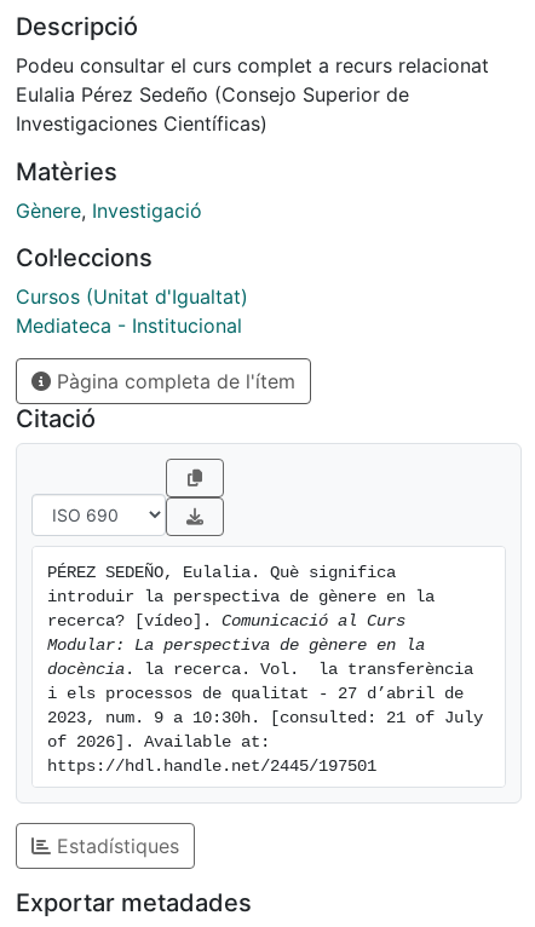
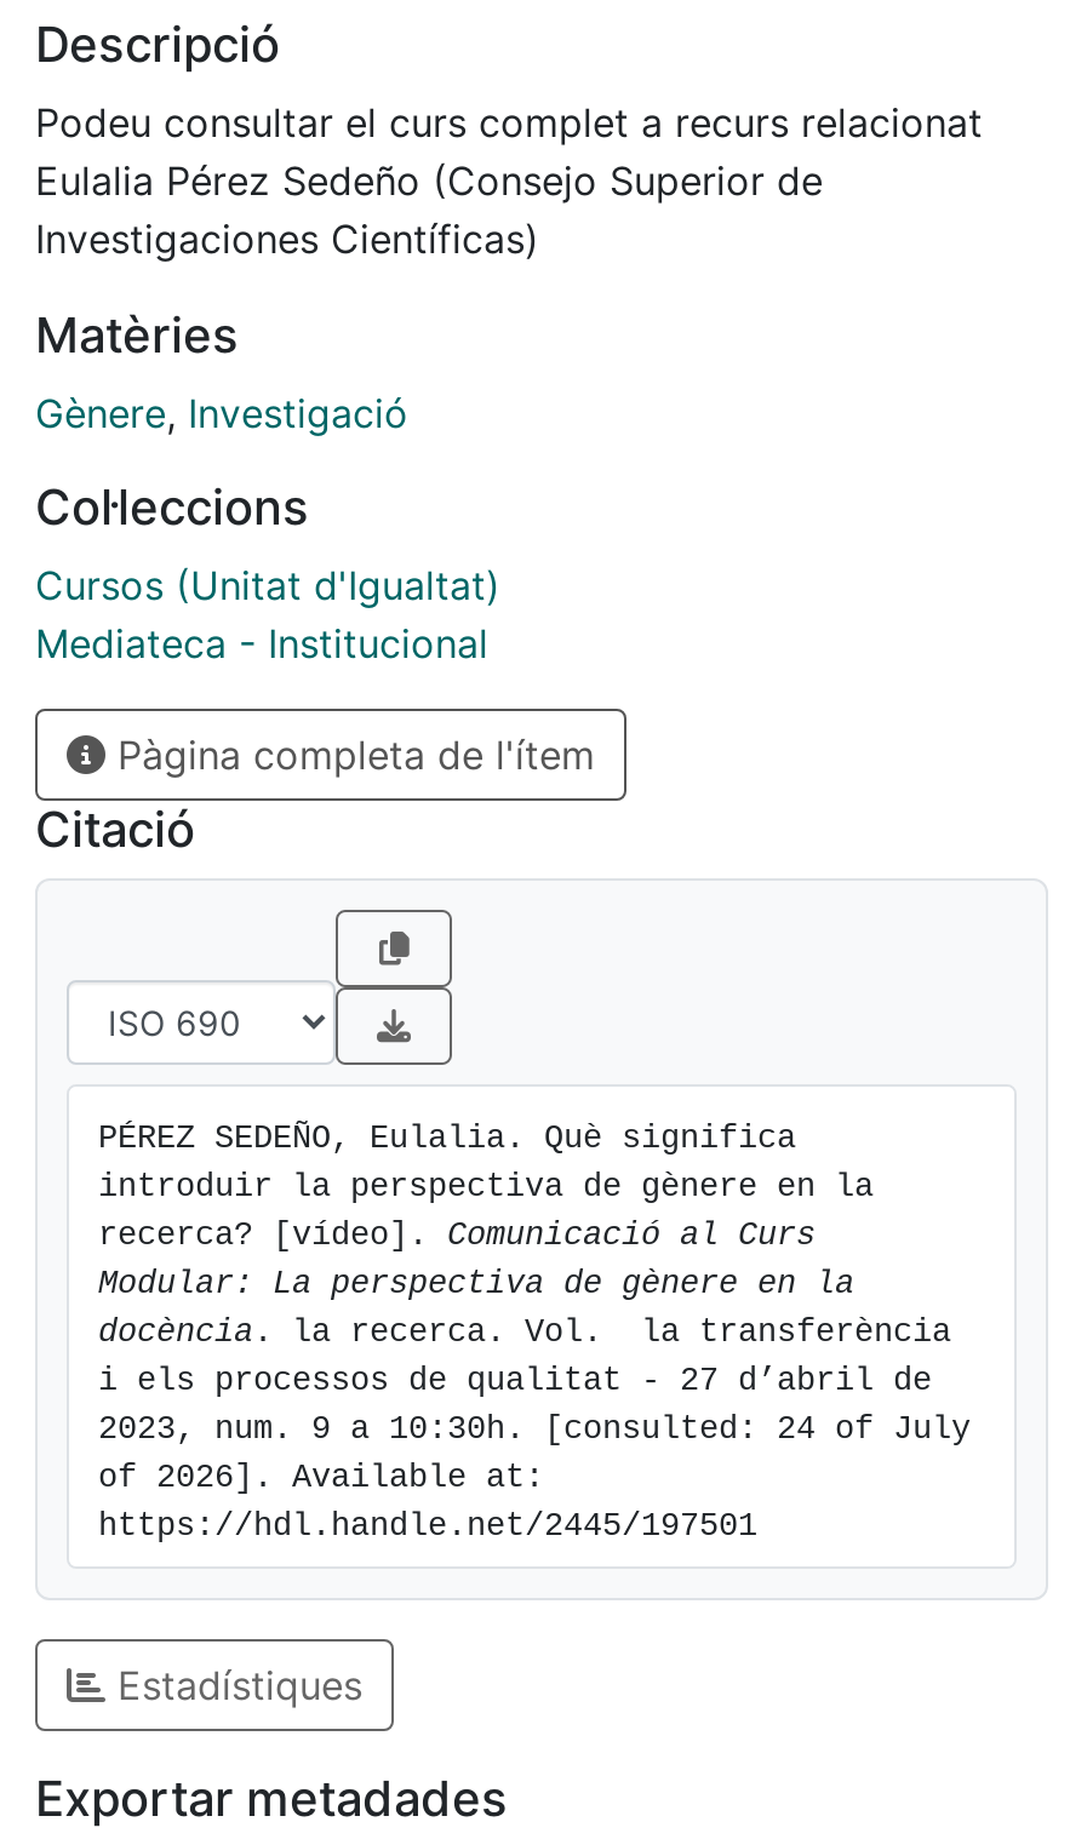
[47,709,483,727] 2023, num. 9 a 10:30h. [consulted: 21 of July -> [98,1411,971,1447] 2023, num. 9 a 10:30h. [consulted: 24 of July

